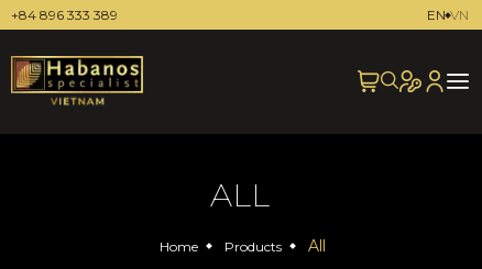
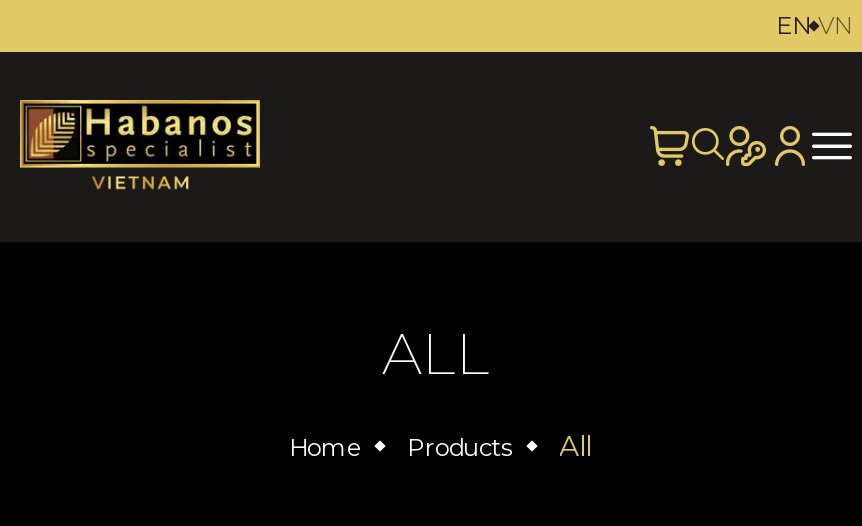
[11,7,118,23] +84 896 333 389 -> none

